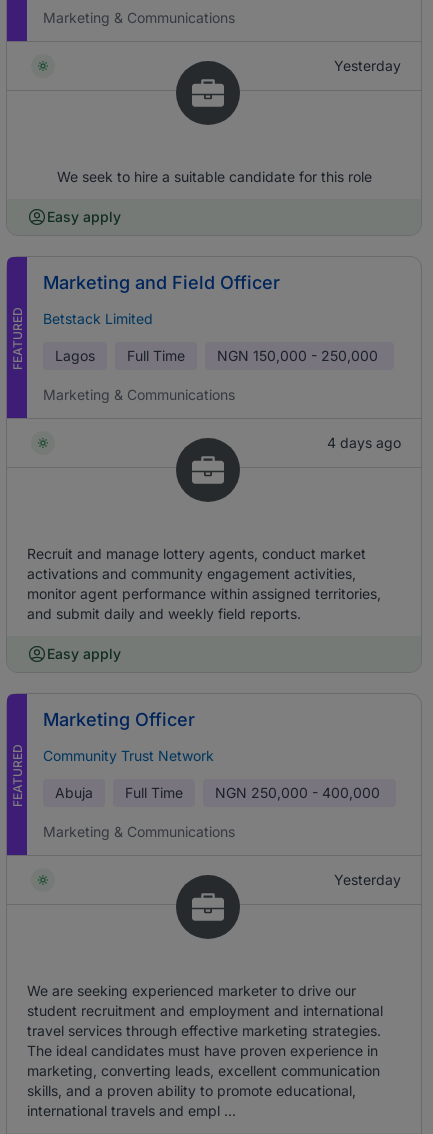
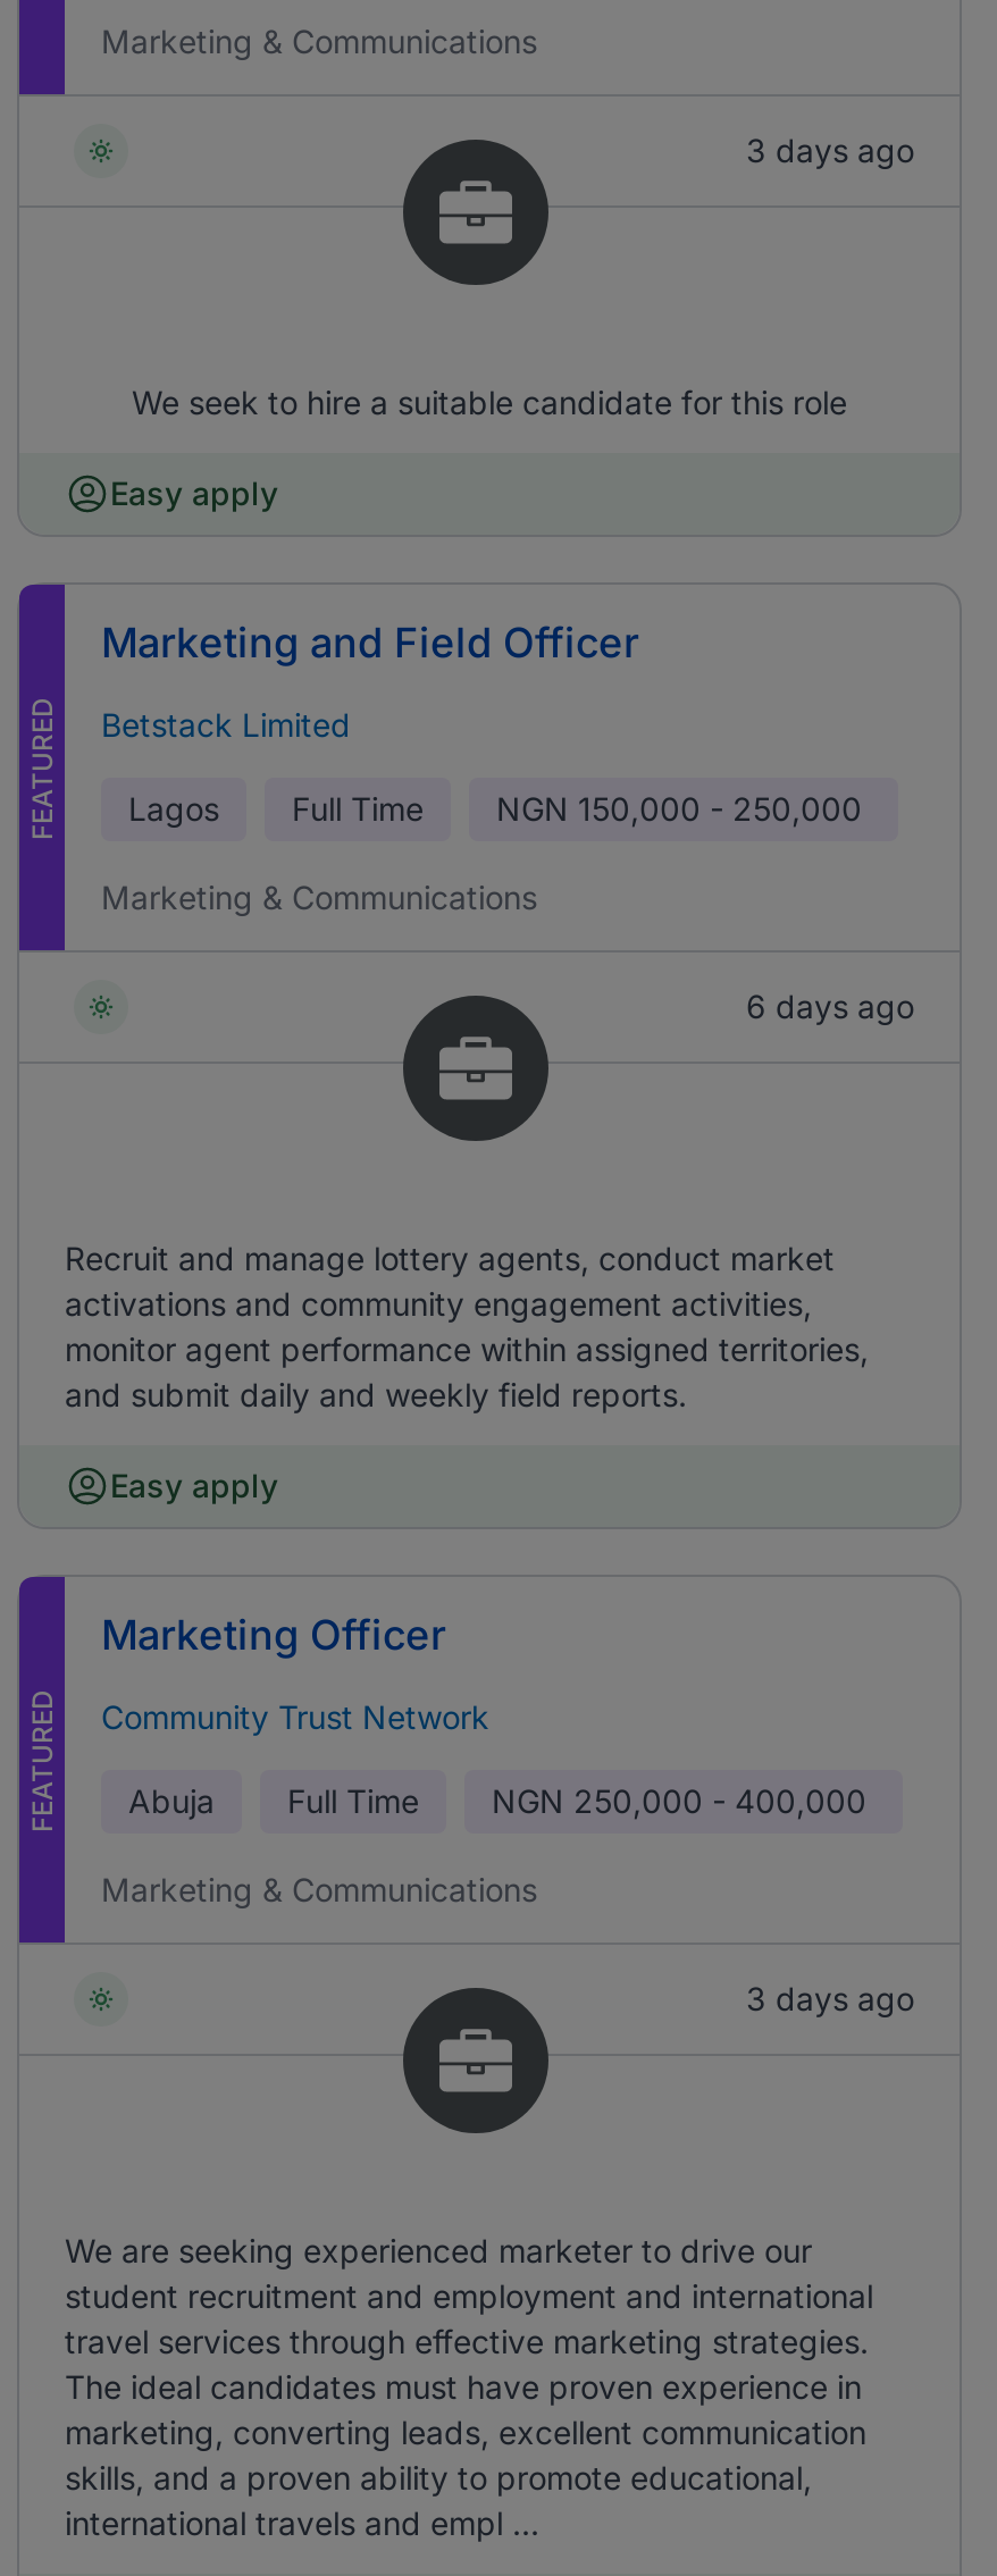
[334,57,401,74] Yesterday -> [746,131,914,169] 3 days ago
[327,434,401,451] 4 days ago -> [746,987,914,1025] 6 days ago
[334,871,401,888] Yesterday -> [746,1979,914,2017] 3 days ago

